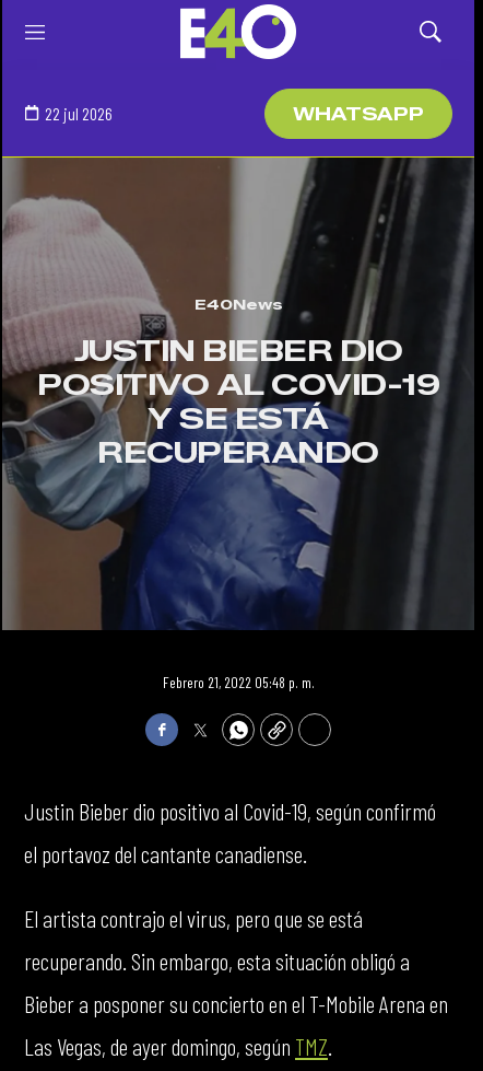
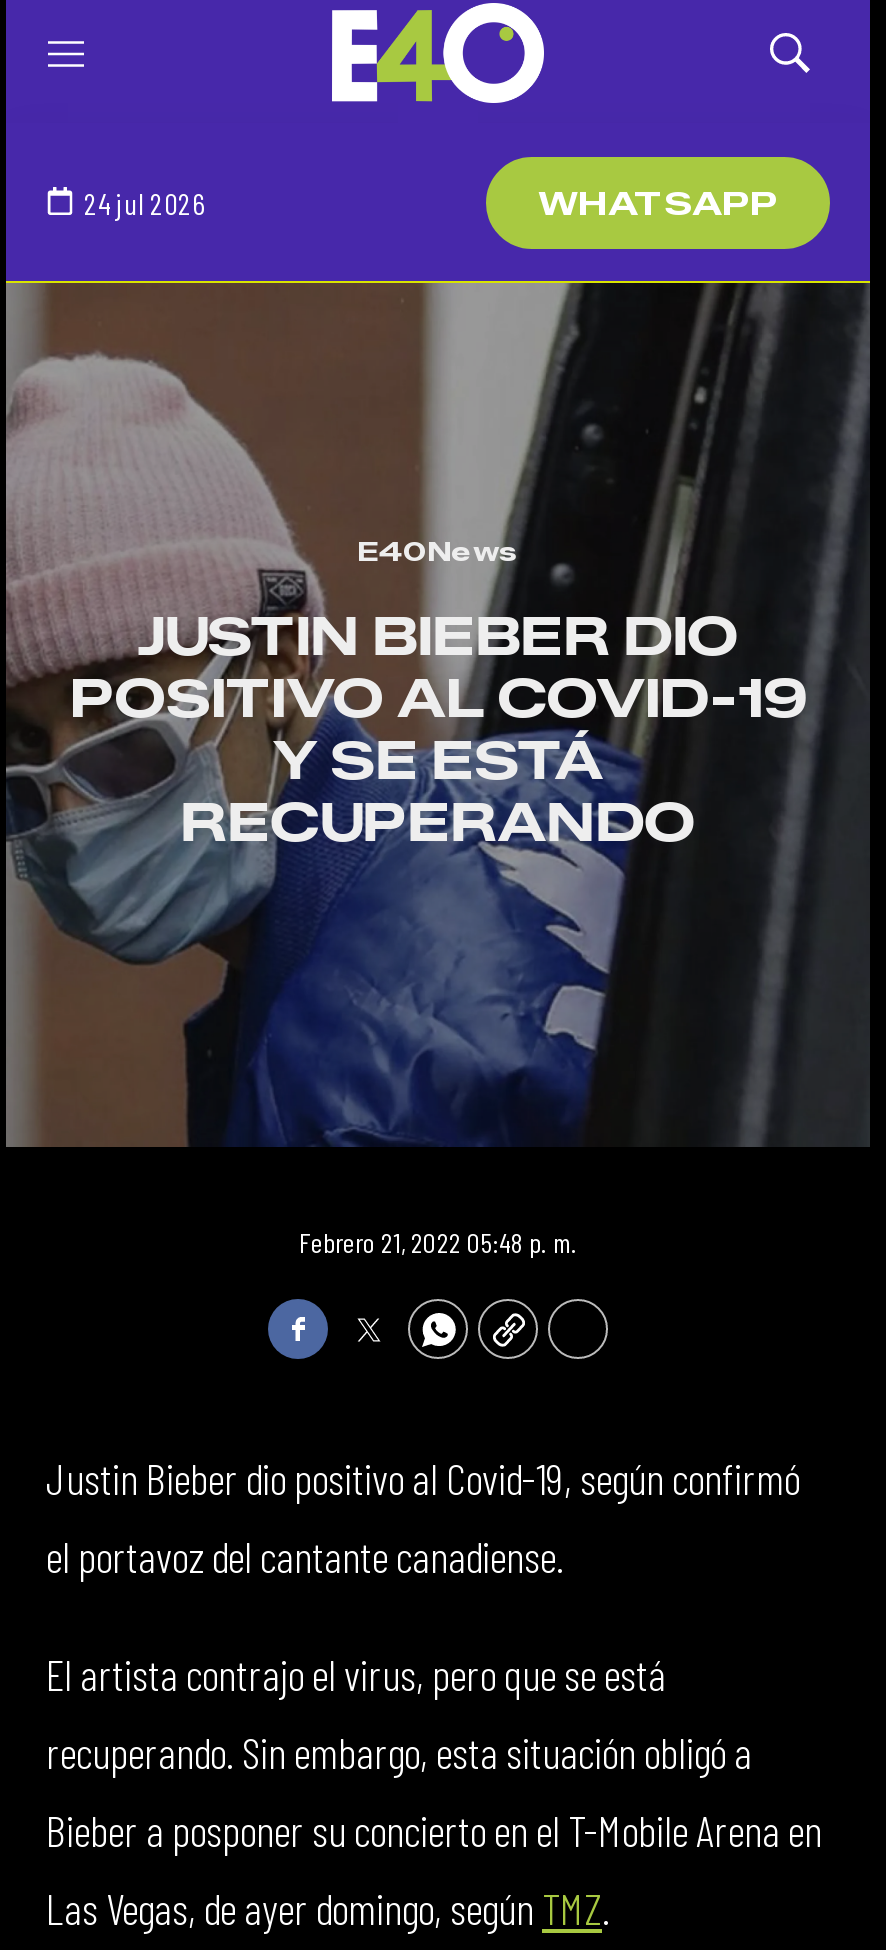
[45,103,113,123] 22 jul 2026 -> [84,184,206,220] 24 jul 2026

